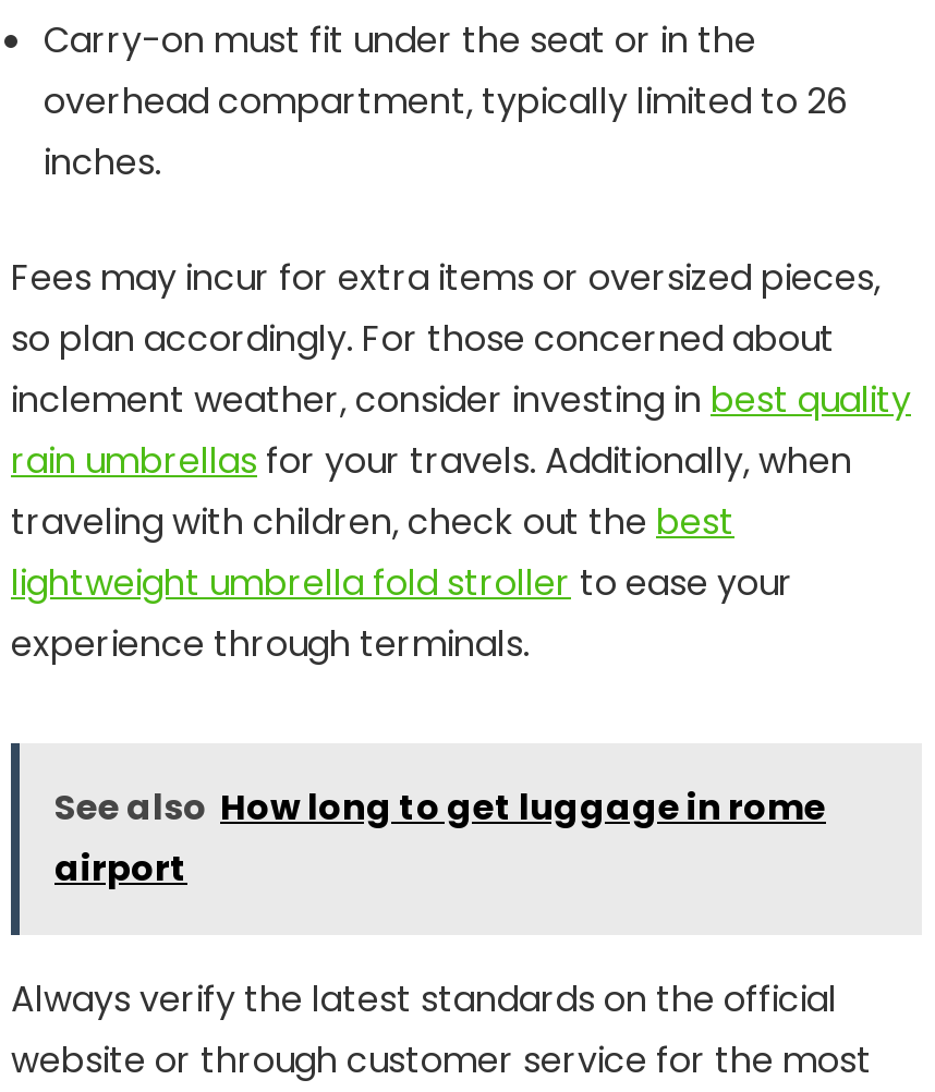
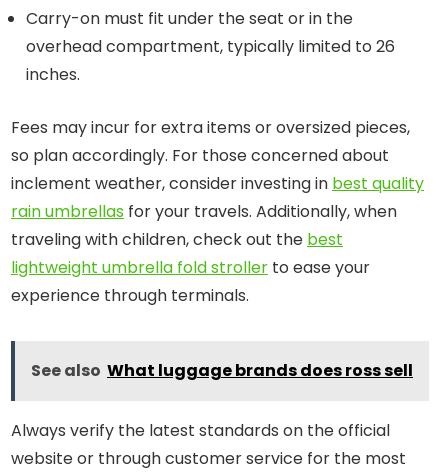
[54,782,826,894] See also How long to get luggage in rome | airport -> [31,359,413,382] See also What luggage brands does ross sell

